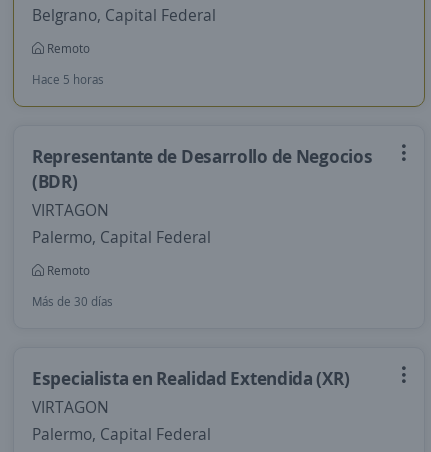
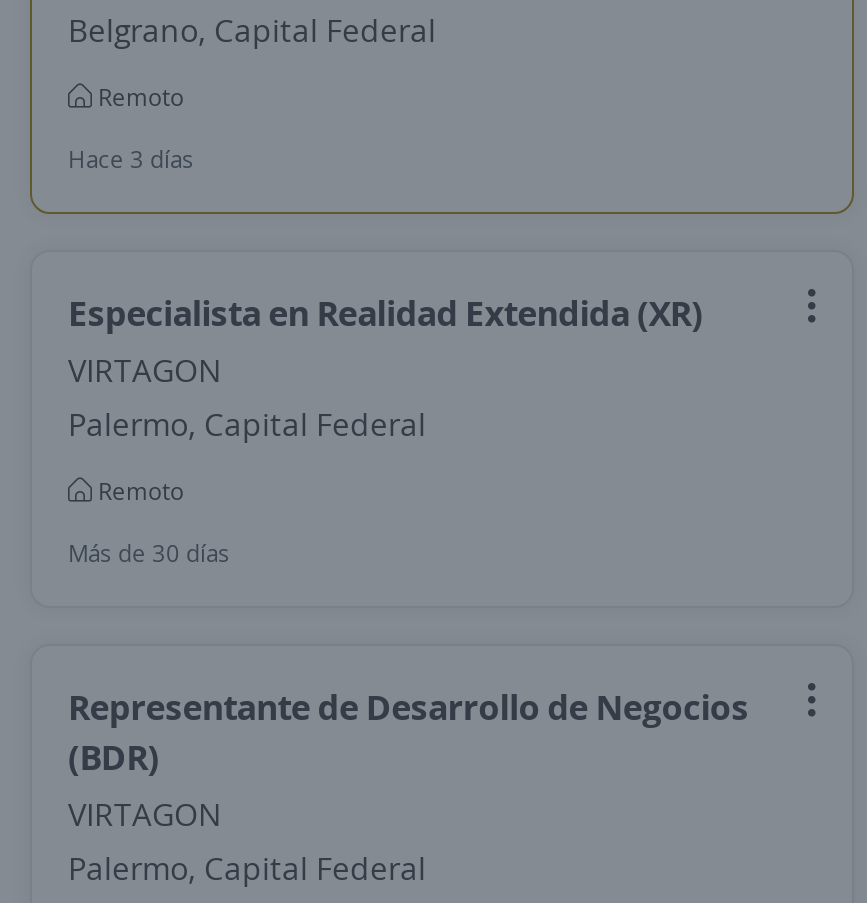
[32,71,104,88] Hace 5 horas -> [68,142,194,176] Hace 3 días
moved [32,144,372,193] -> [68,682,749,780]: Representante de Desarrollo de Negocios | (BDR)
moved [32,199,211,310] -> [68,348,426,570]: VIRTAGON | Palermo, Capital Federal | Remoto | Más de 30 días
moved [32,366,349,390] -> [68,288,703,336]: Especialista en Realidad Extendida (XR)

